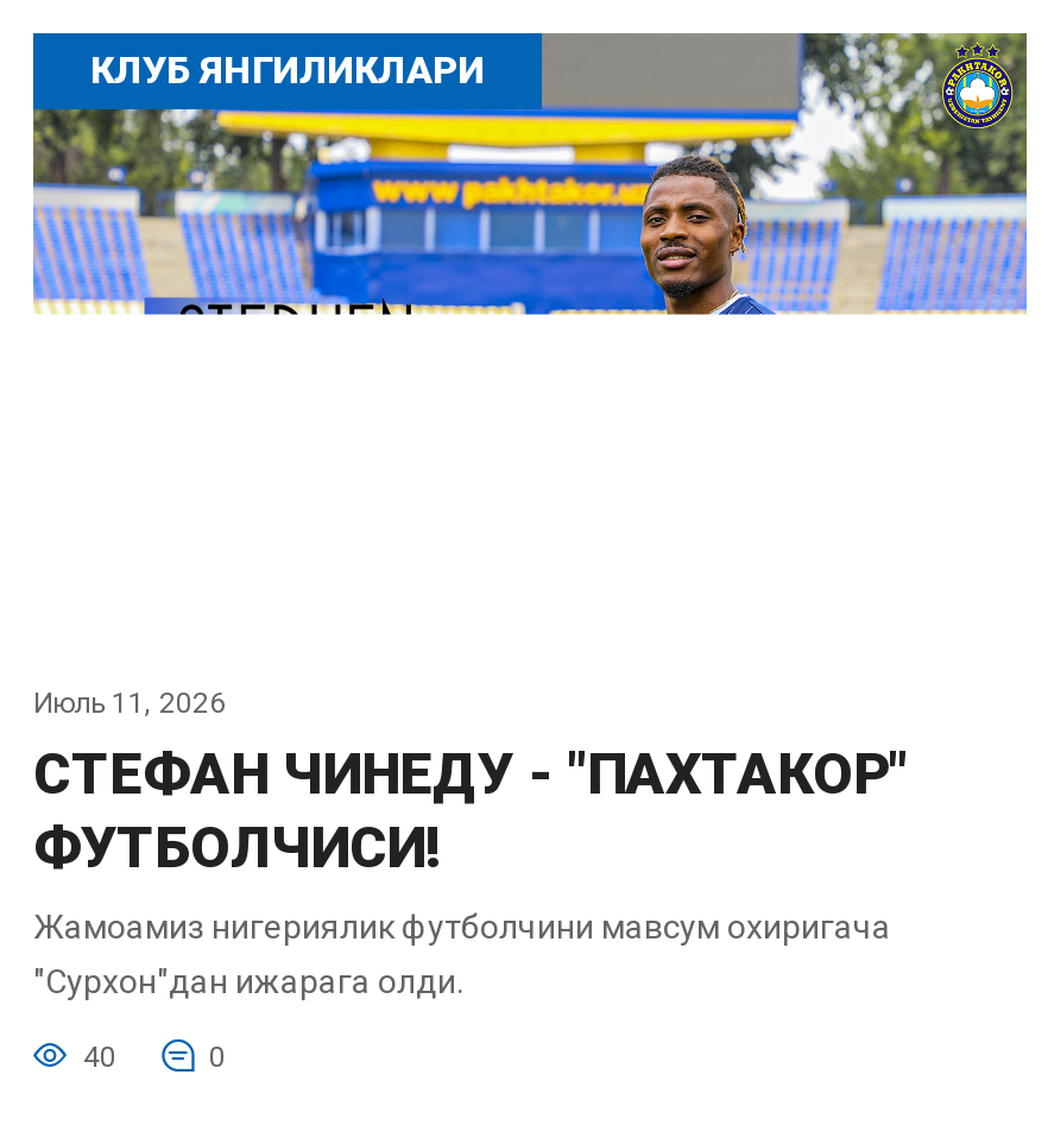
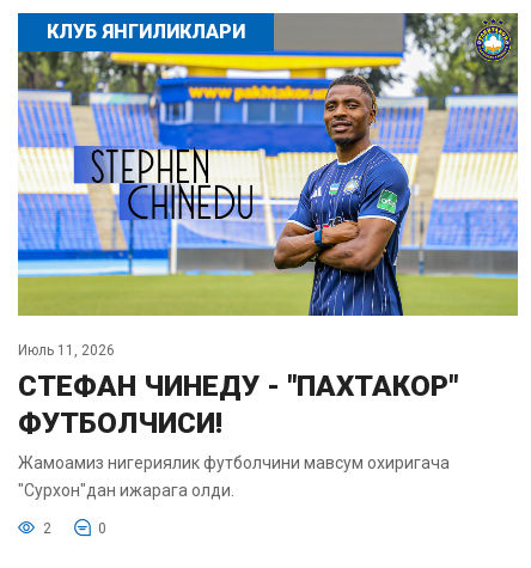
none -> [17,149,519,317] [image]
[83,1040,116,1074] 40 -> [43,521,51,537] 2

